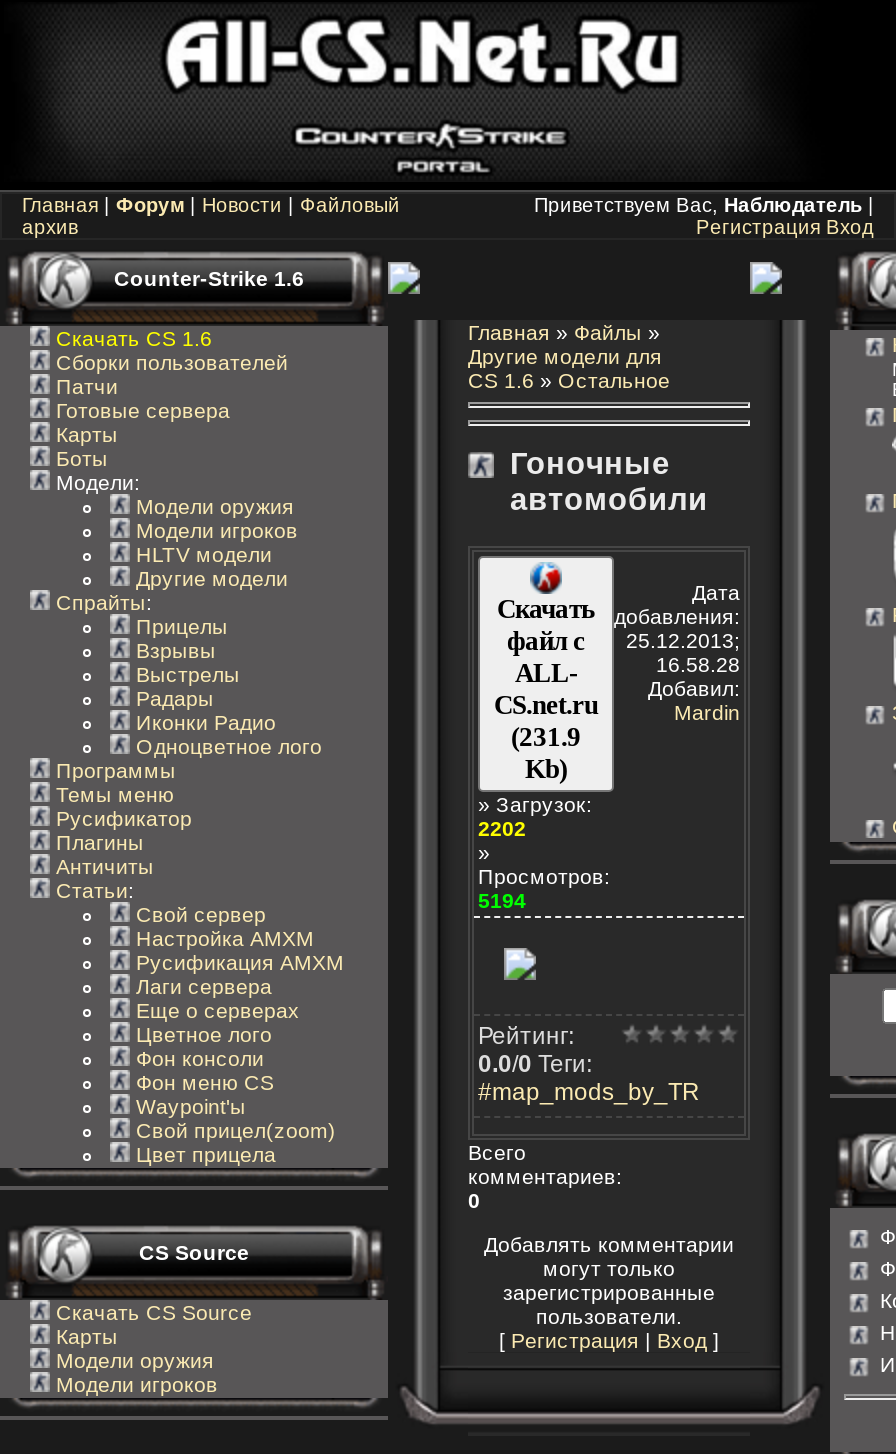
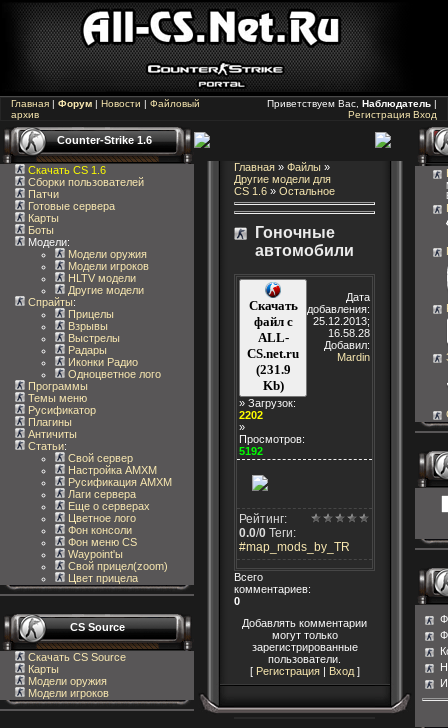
[478,887,526,911] 5194 -> [239,444,263,456] 5192

